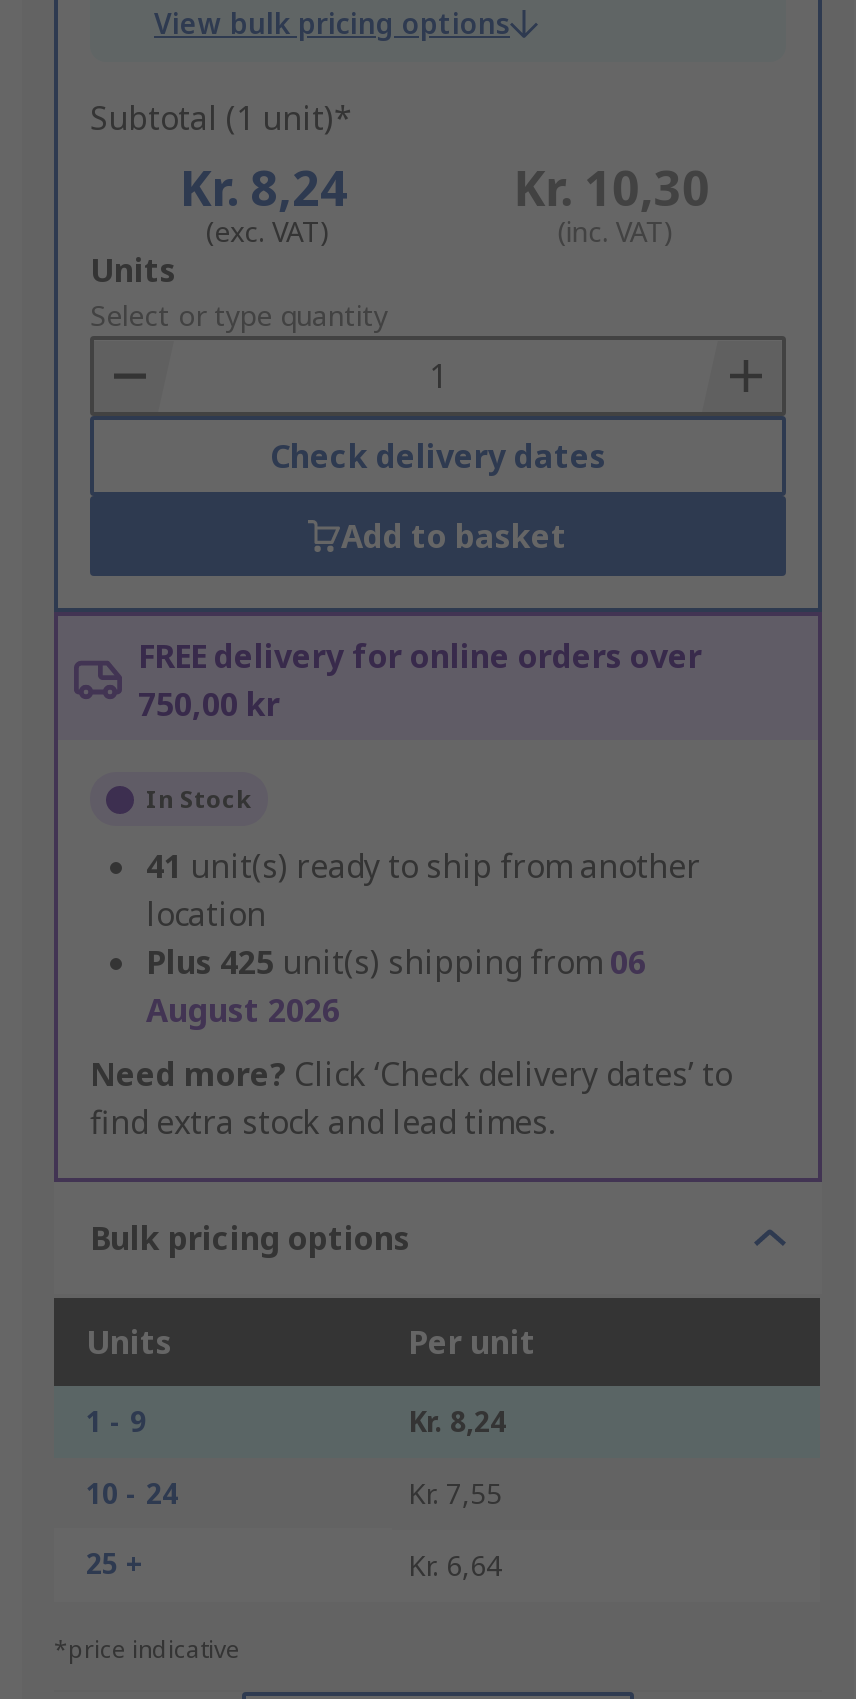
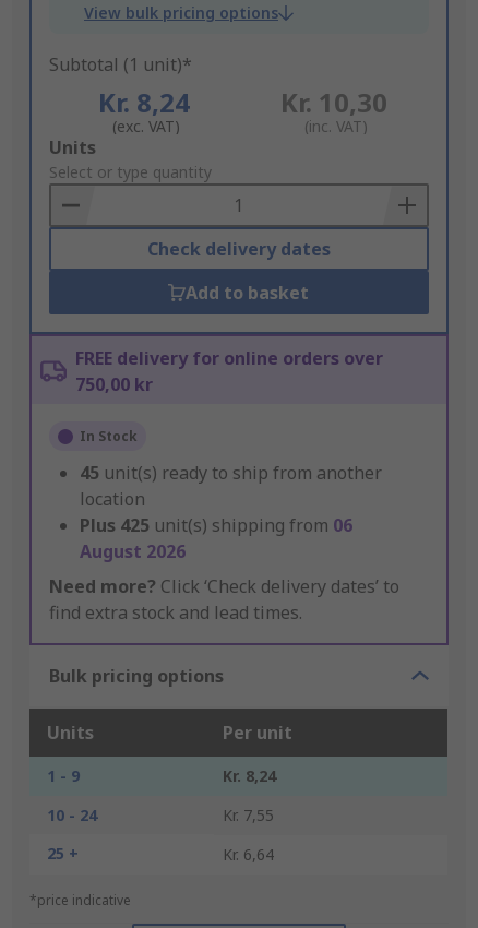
[146,845,700,889] 41 unit(s) ready to ship from another -> [80,461,382,485] 45 unit(s) ready to ship from another

